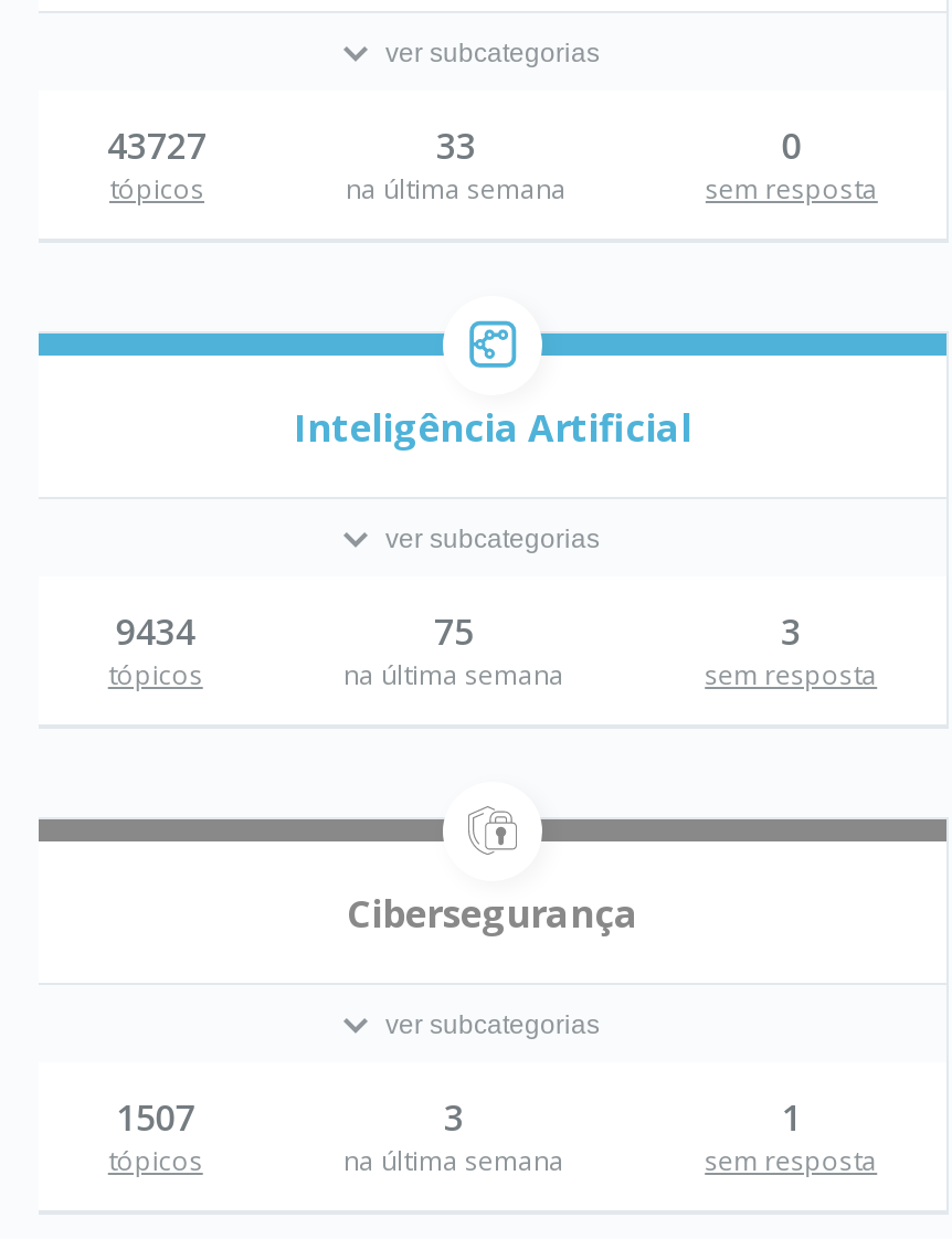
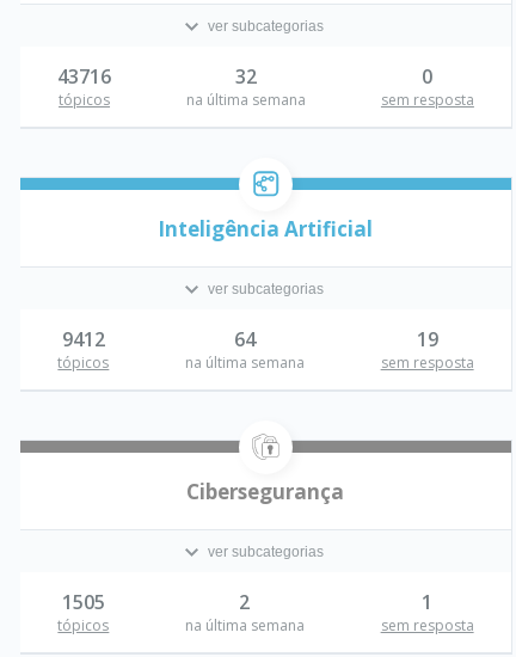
[107,121,207,170] 43727 -> [57,63,111,90] 43716
[436,121,476,170] 33 -> [235,63,257,90] 32
[116,607,195,656] 9434 -> [62,326,105,352] 9412
[434,607,474,656] 75 -> [234,326,256,352] 64
[781,607,801,656] 3 -> [416,326,438,352] 19
[116,1093,195,1142] 1507 -> [62,589,105,615] 1505
[444,1093,464,1142] 3 -> [239,589,250,615] 2

